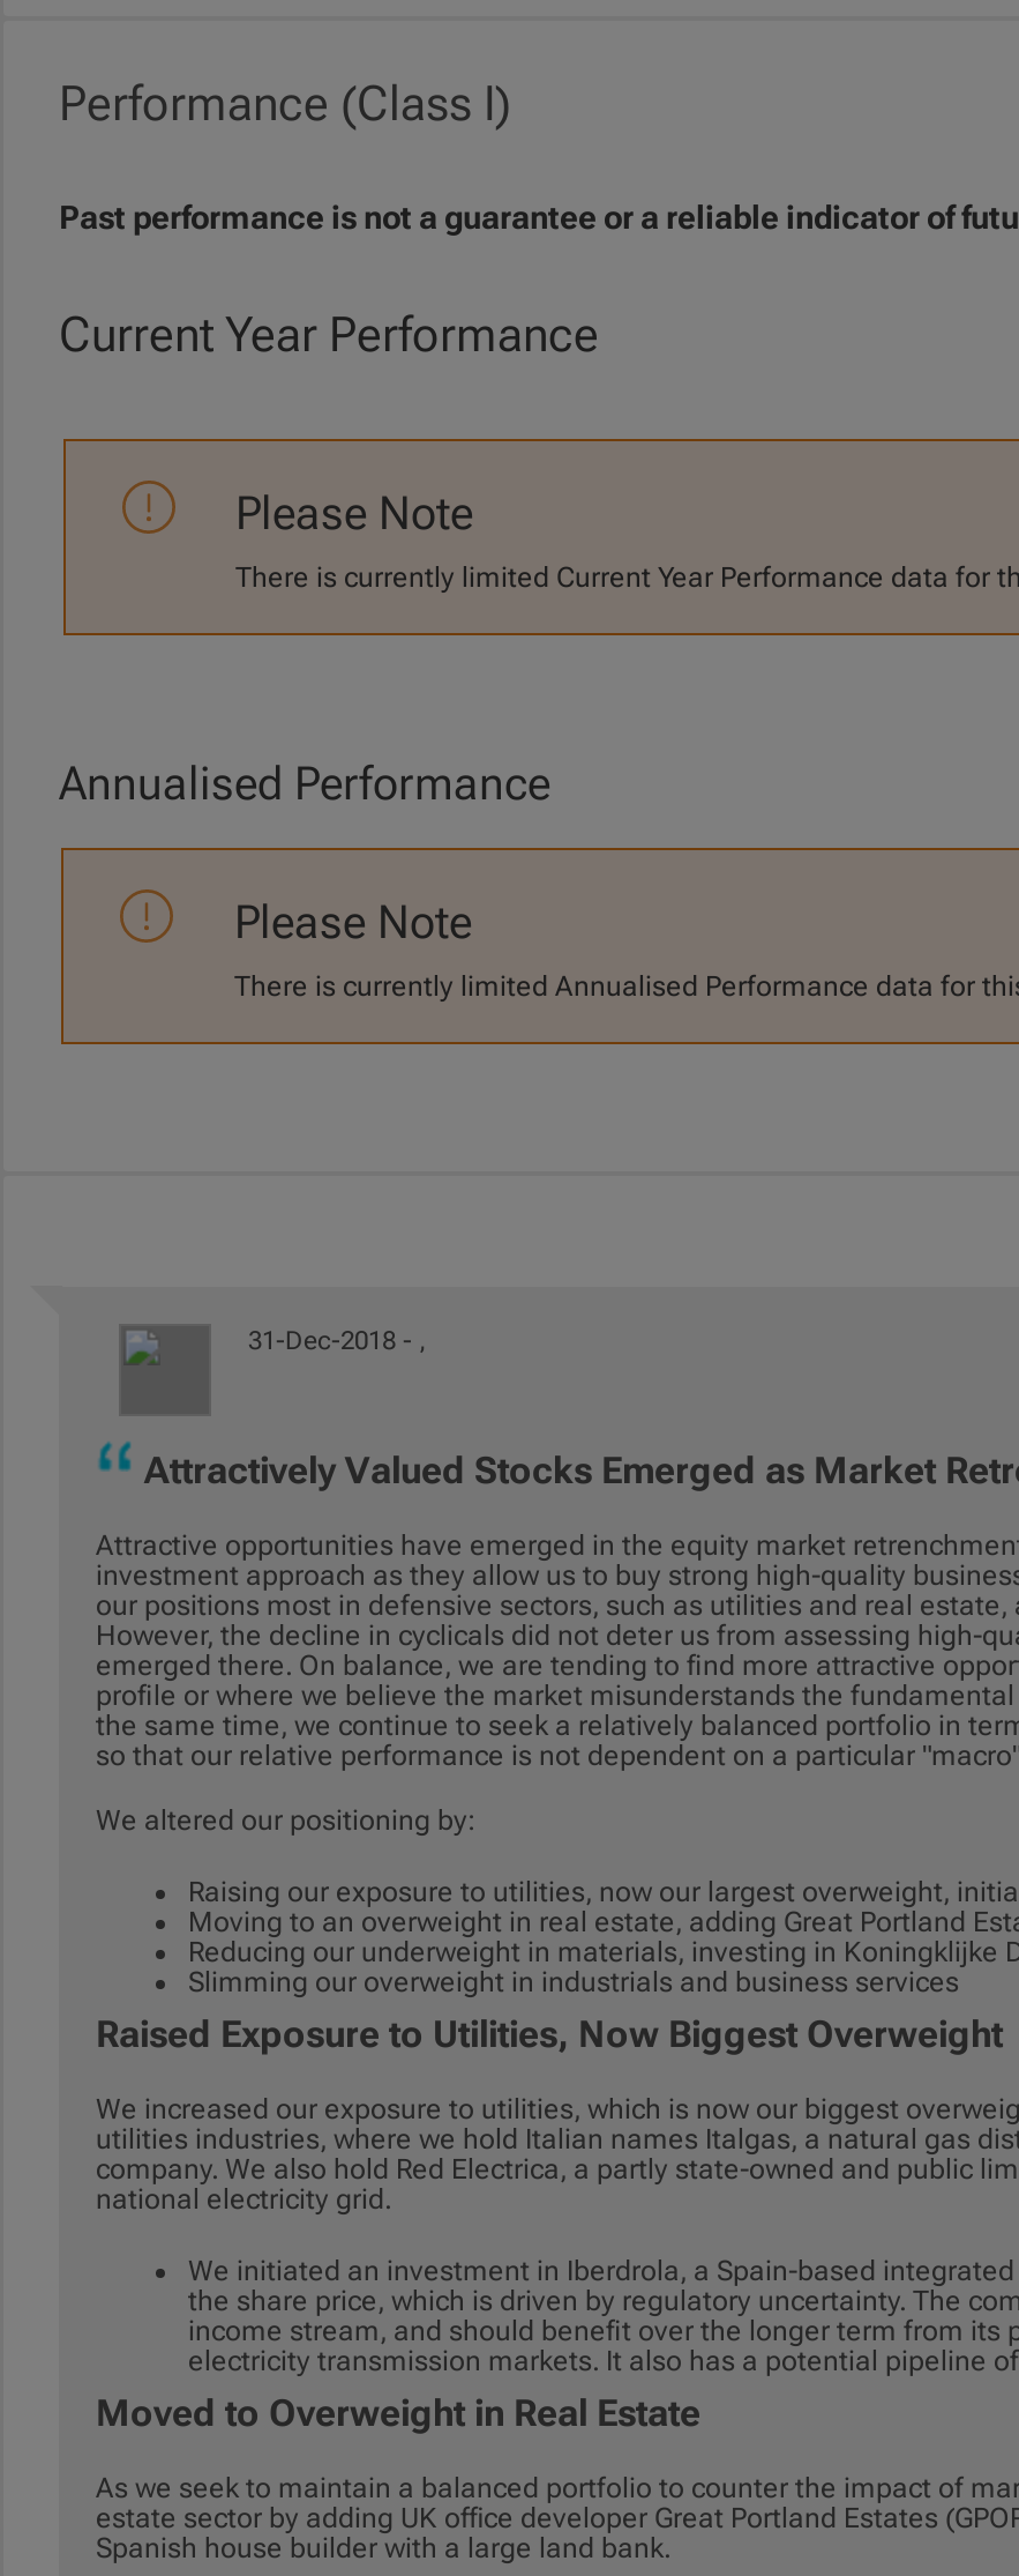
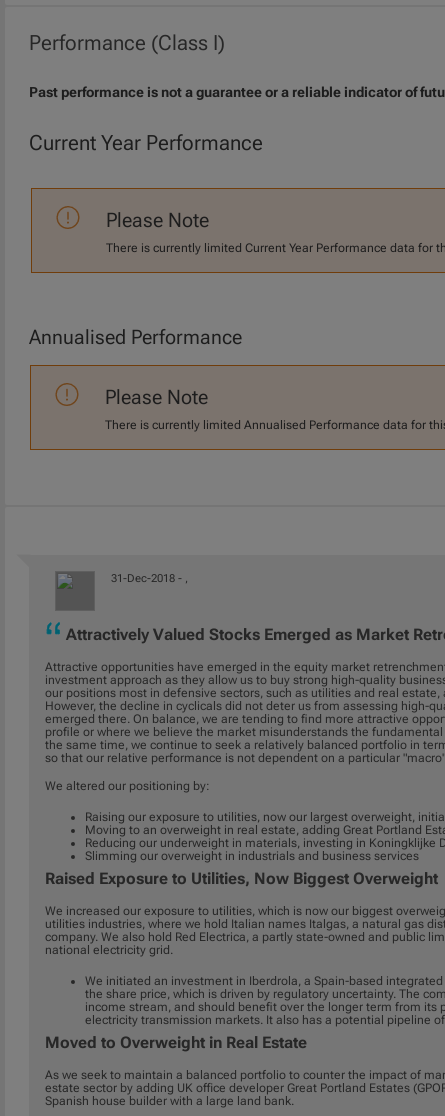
[248,1327,426,1357] 31-Dec-2018 - , -> [111,572,188,585] 31-Dec-2018 -,

